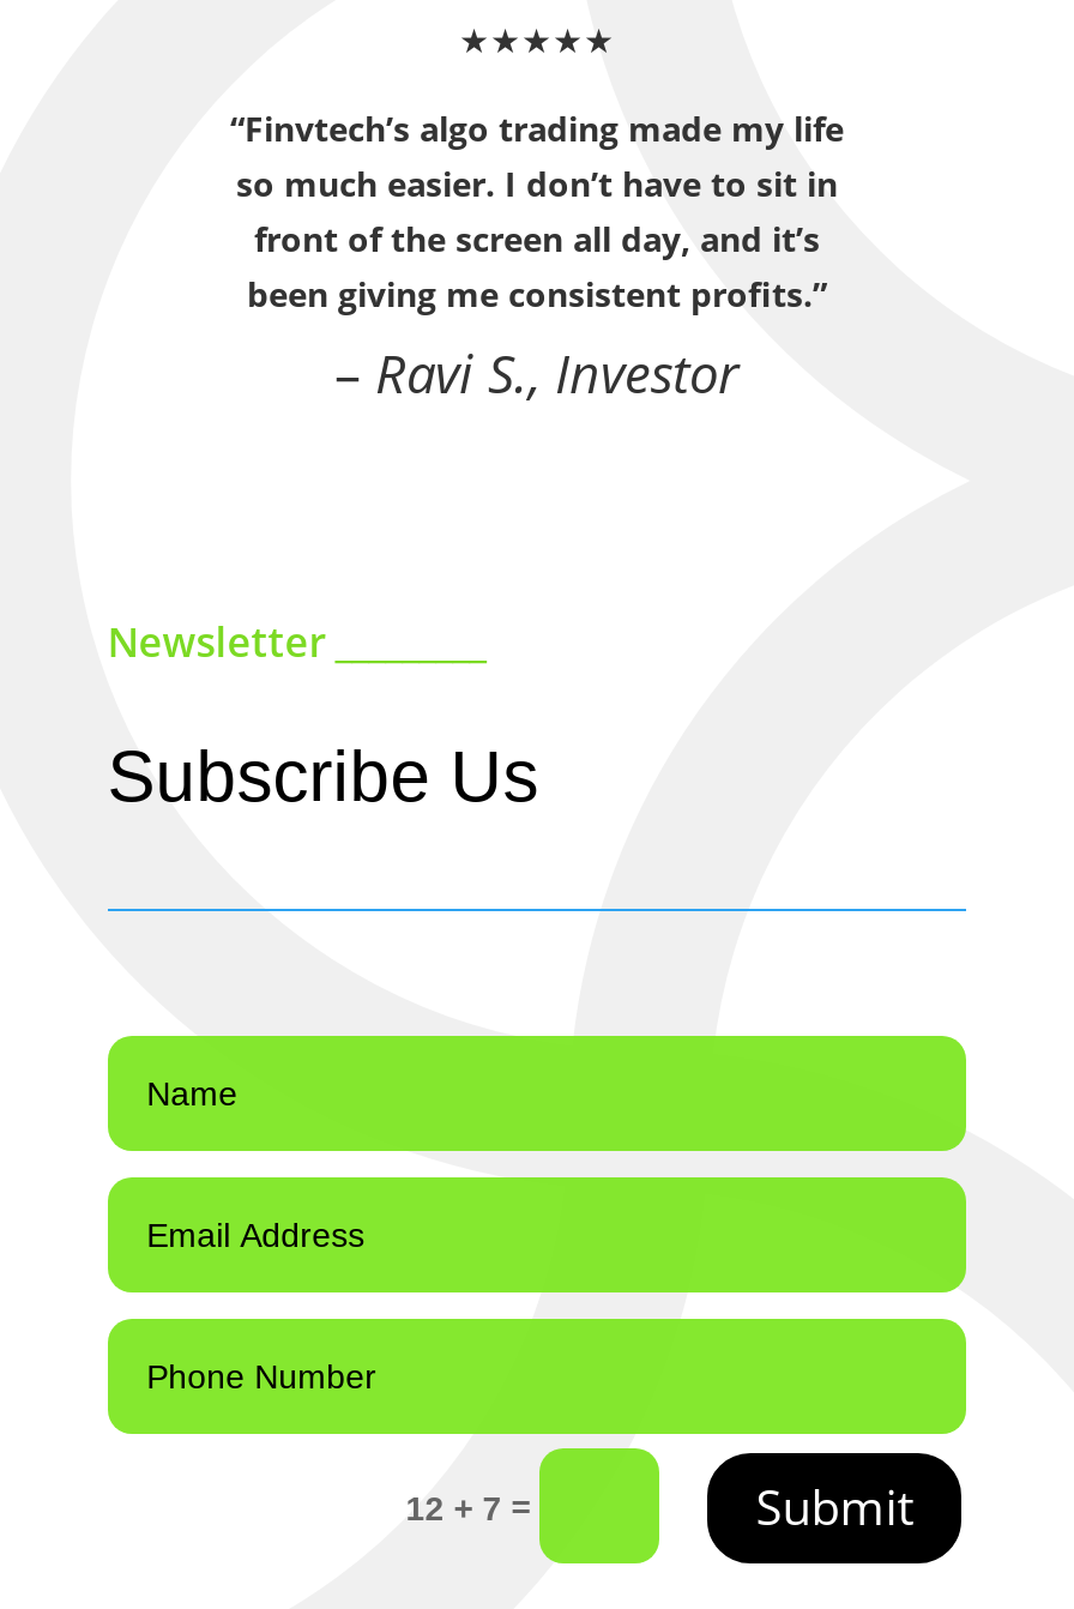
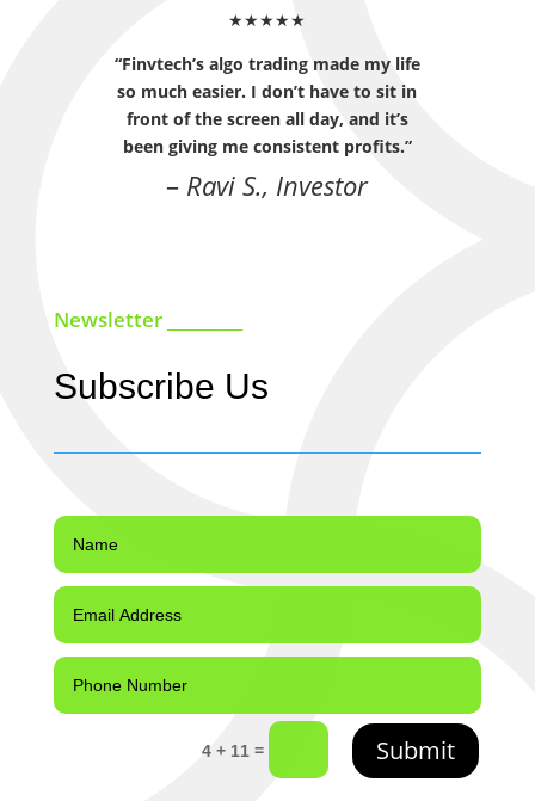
[406,1486,540,1527] 12 + 7 = -> [202,740,269,760] 4 + 11 =

